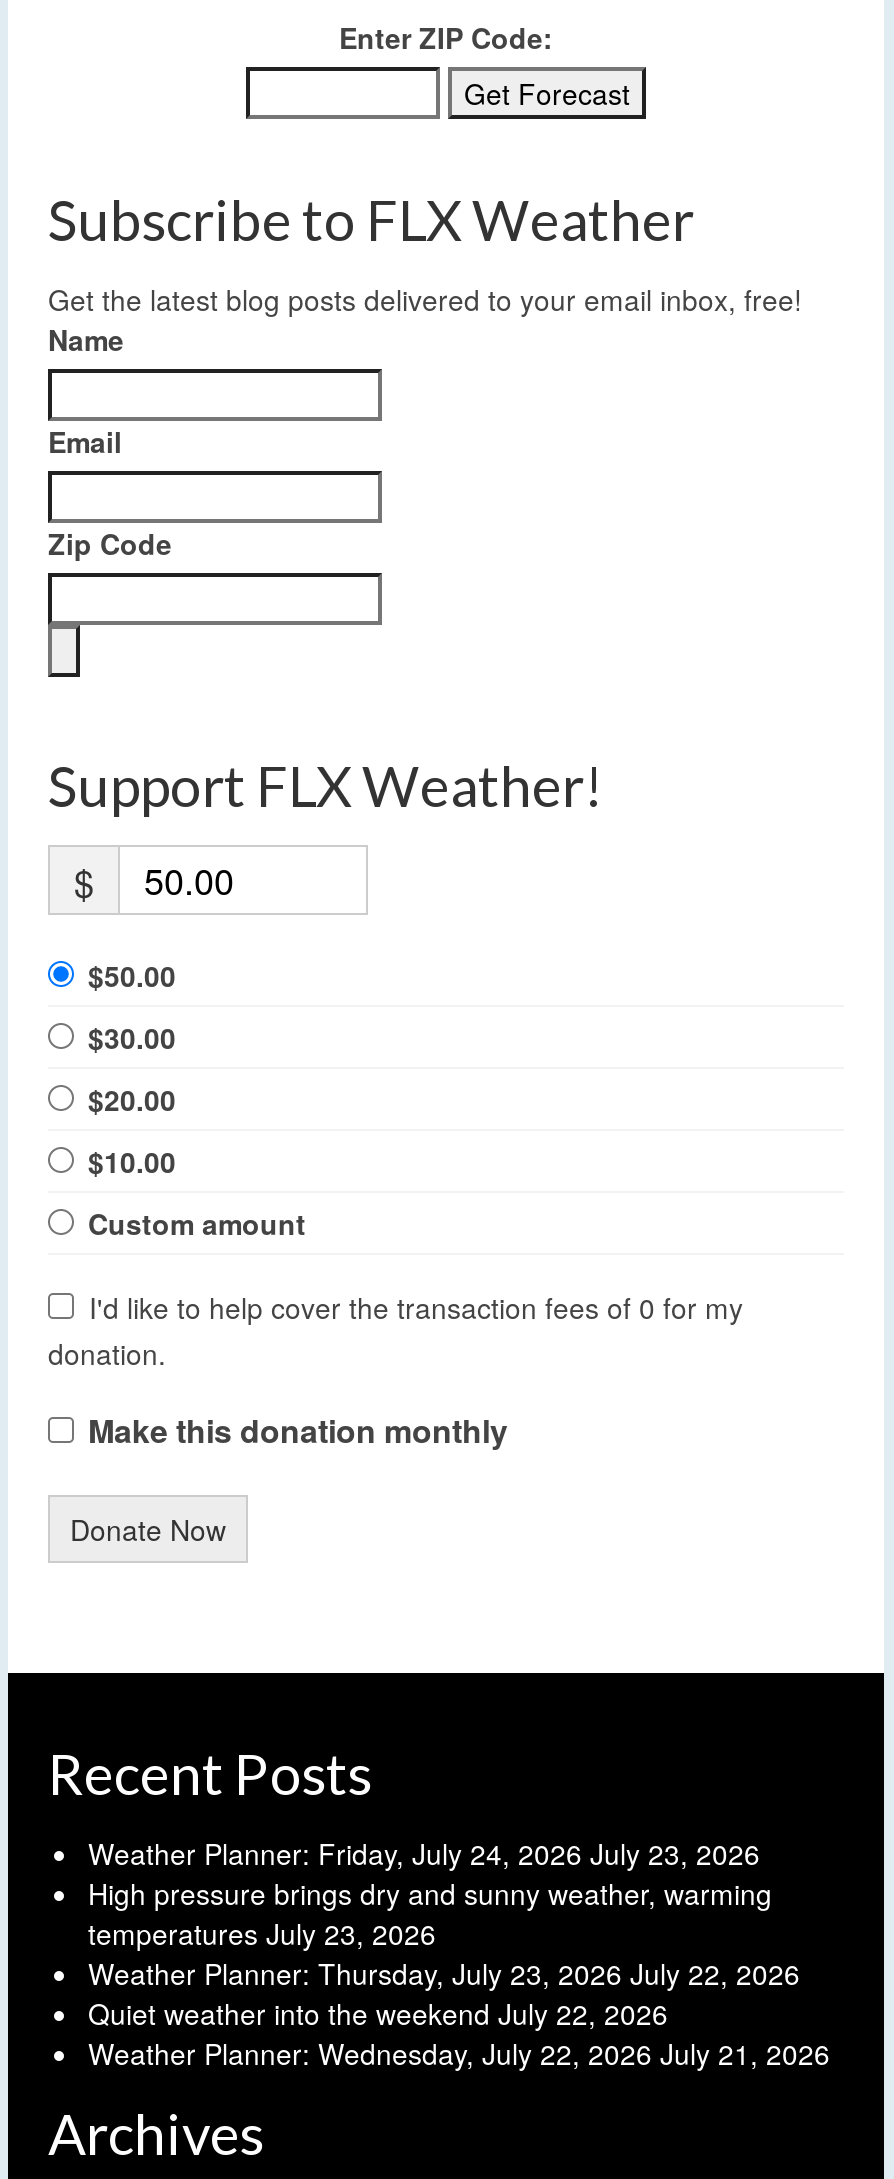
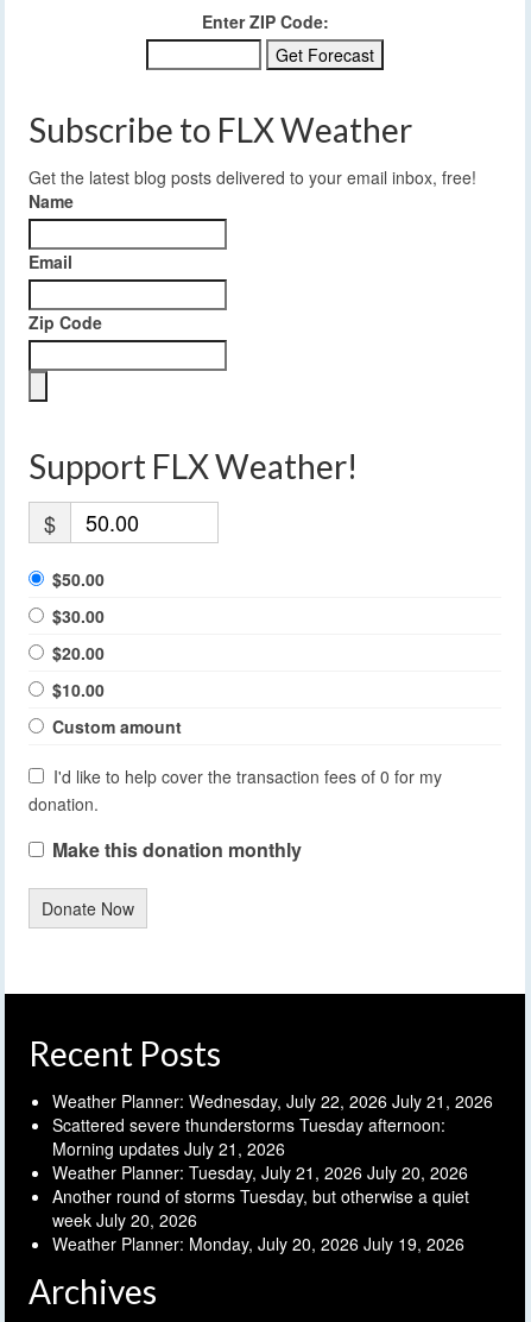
[88,1832,800,2032] Weather Planner: Friday, July 24, 2026 July 23, 2026 | High pressure brings dry and sunny weather, warming | temperatures July 23, 2026 | Weather Planner: Thursday, July 23, 2026 July 22, 2026 | Quiet weather into the weekend July 22, 2026 -> none
moved [88,2032,830,2072] -> [52,1089,493,1113]: Weather Planner: Wednesday, July 22, 2026 July 21, 2026
none -> [52,1113,469,1255] Scattered severe thunderstorms Tuesday afternoon: | Morning updates July 21, 2026 | Weather Planner: Tuesday, July 21, 2026 July 20, 2026 | Another round of storms Tuesday, but otherwise a quiet | week July 20, 2026 | Weather Planner: Monday, July 20, 2026 July 19, 2026

